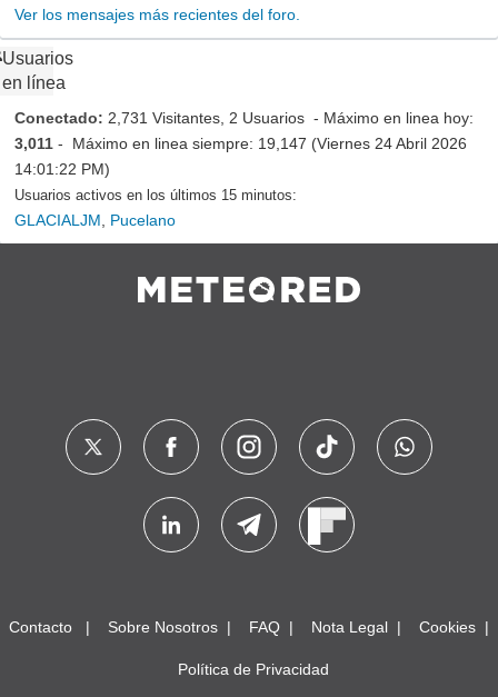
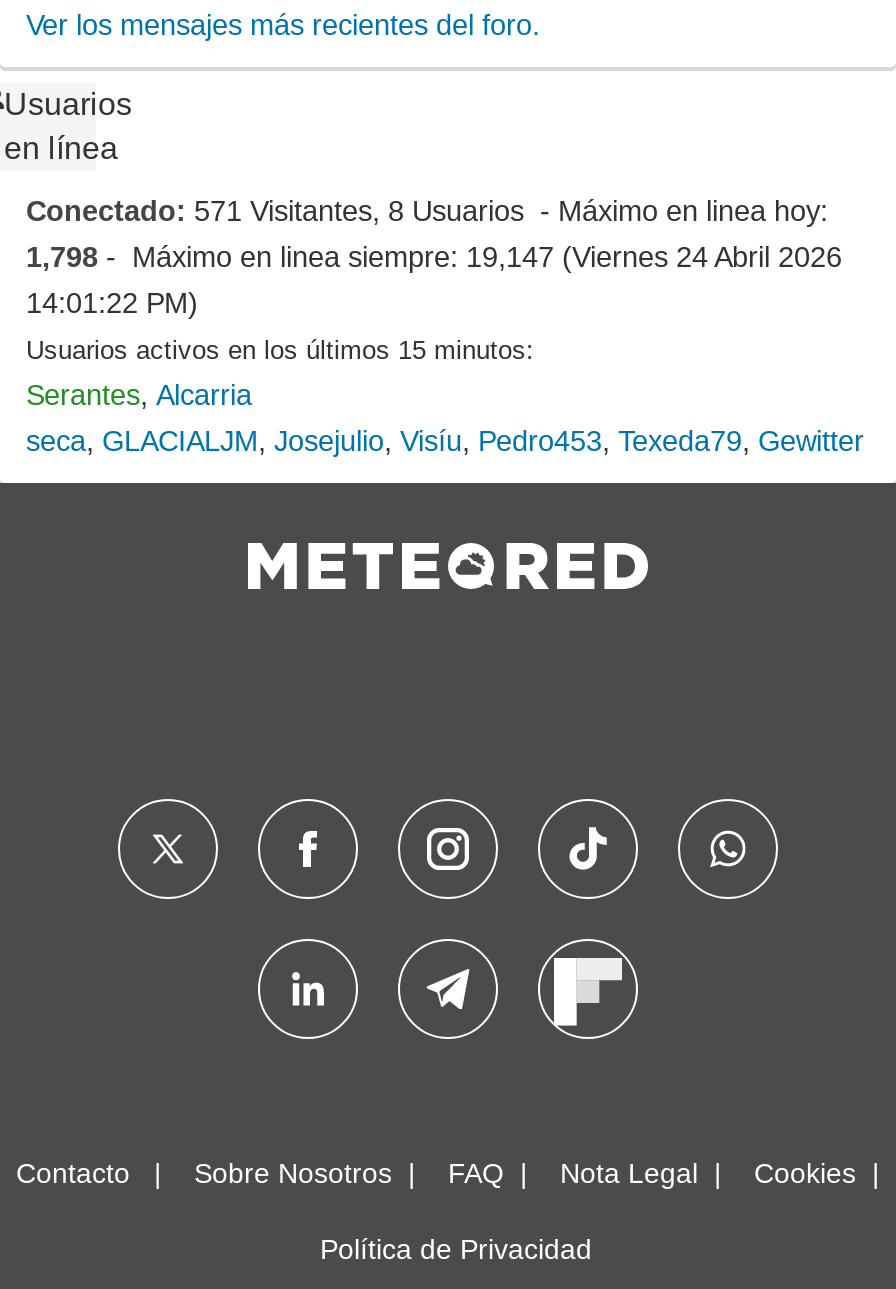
[14,109,474,127] Conectado: 2,731 Visitantes, 2 Usuarios - Máximo en linea hoy: -> [26,195,828,227] Conectado: 571 Visitantes, 8 Usuarios - Máximo en linea hoy:
[14,135,467,152] 3,011 - Máximo en linea siempre: 19,147 (Viernes 24 Abril 2026 -> [26,241,842,273] 1,798 - Máximo en linea siempre: 19,147 (Viernes 24 Abril 2026
[14,211,176,229] GLACIALJM, Pucelano -> [26,379,864,457] Serantes, Alcarria | seca, GLACIALJM, Josejulio, Visíu, Pedro453, Texeda79, Gewitter

